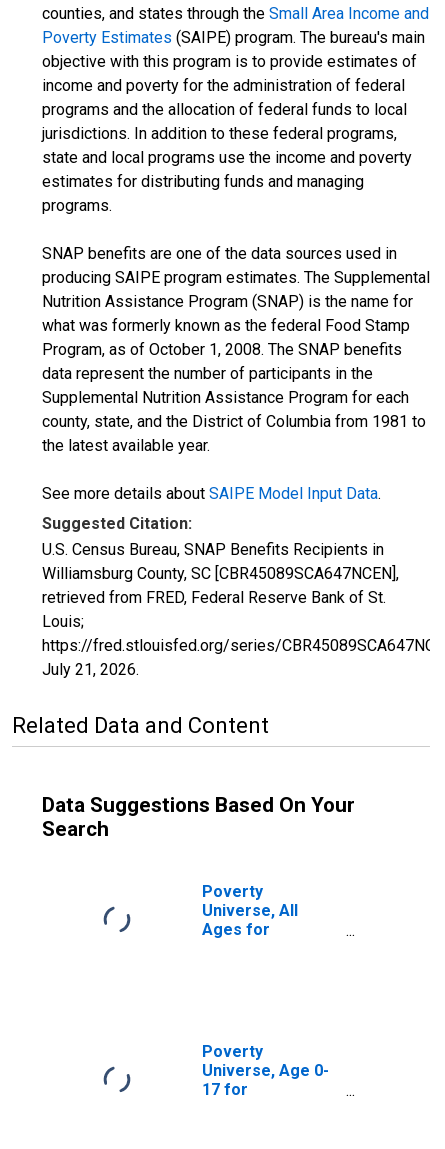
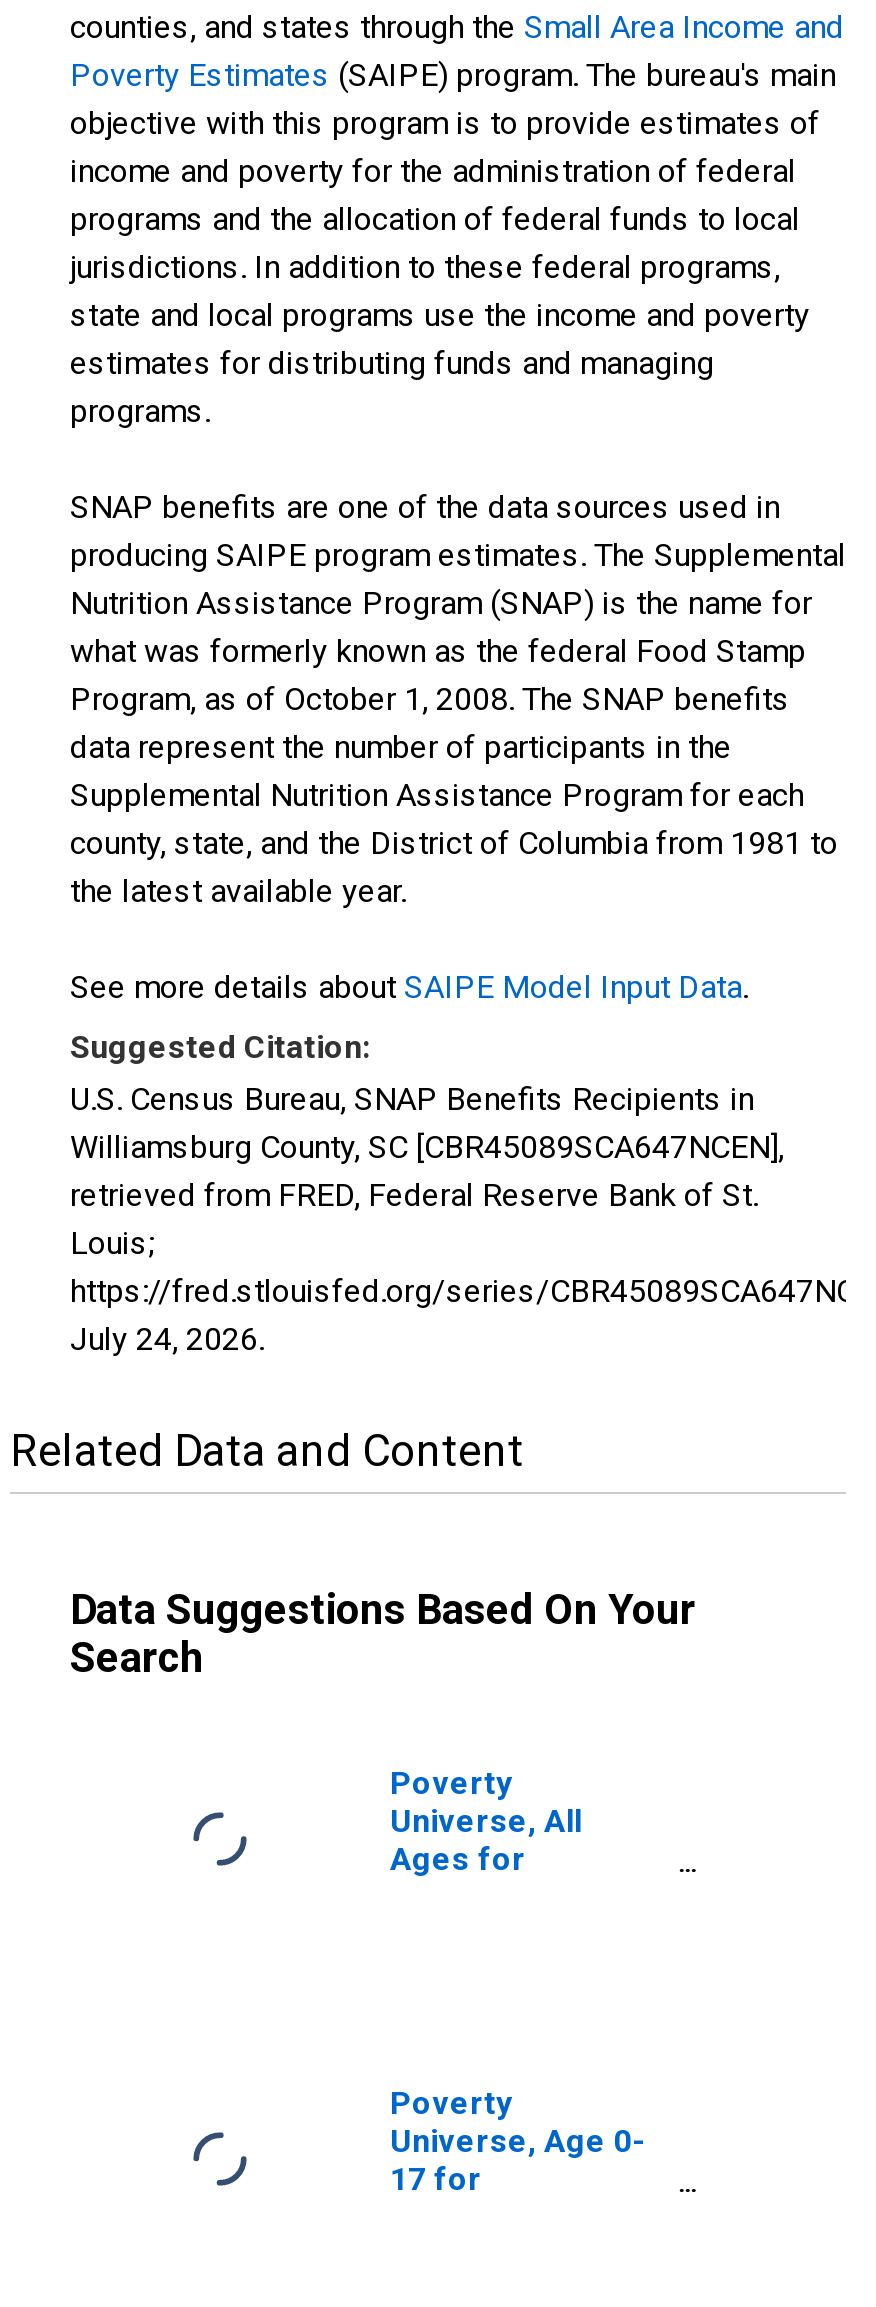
[42,660,139,679] July 21, 2026. -> [70,1320,264,1358] July 24, 2026.

